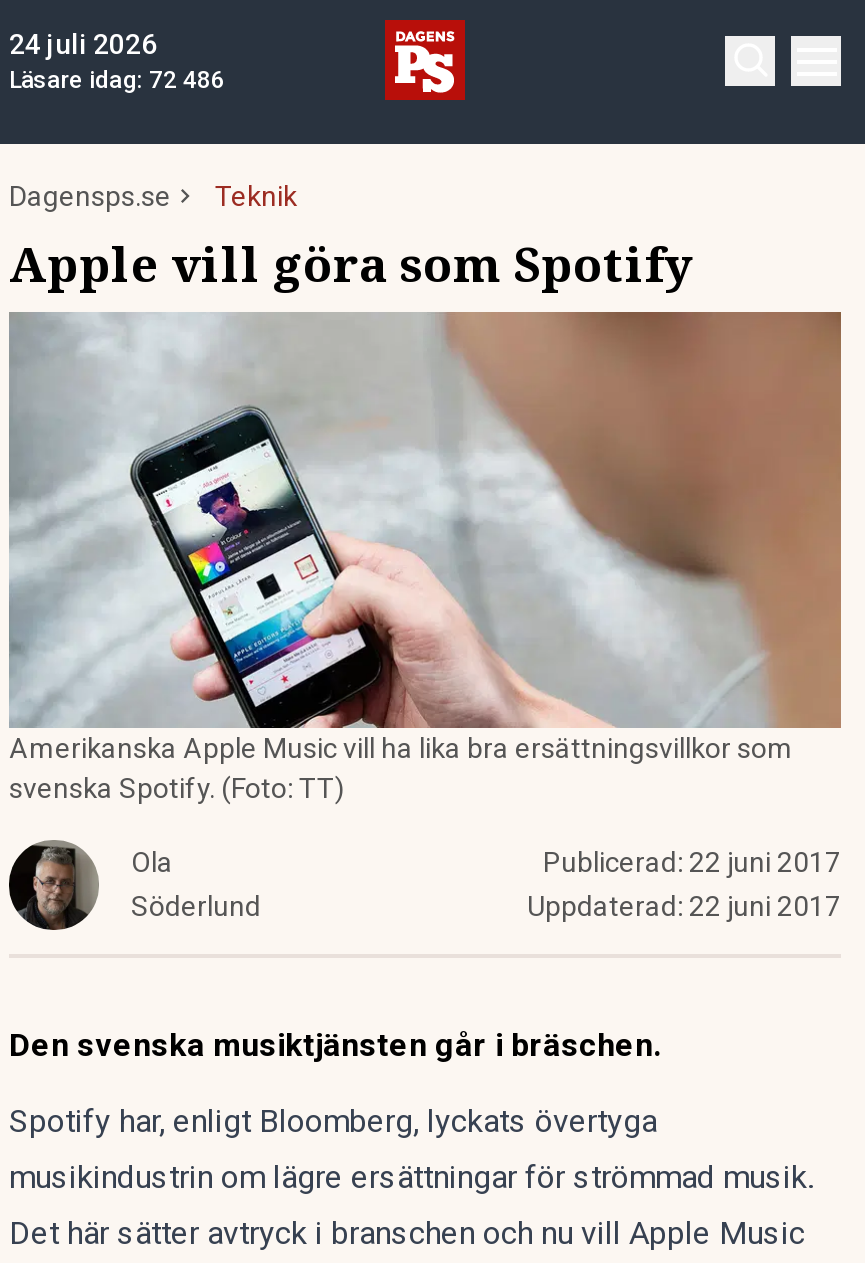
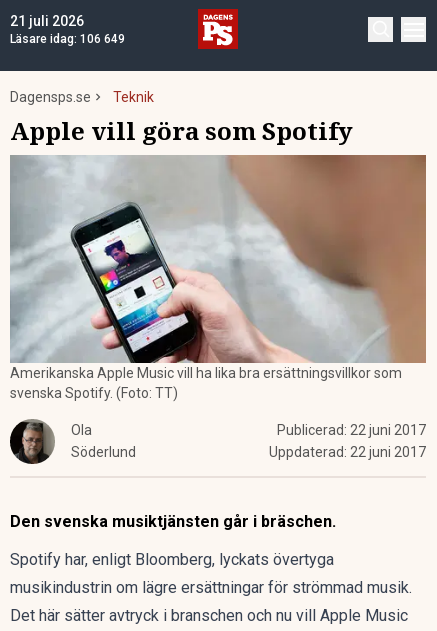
[9,28,157,60] 24 juli 2026 -> [10,13,84,29] 21 juli 2026
[9,66,225,94] Läsare idag: 72 486 -> [10,32,125,46] Läsare idag: 106 649

